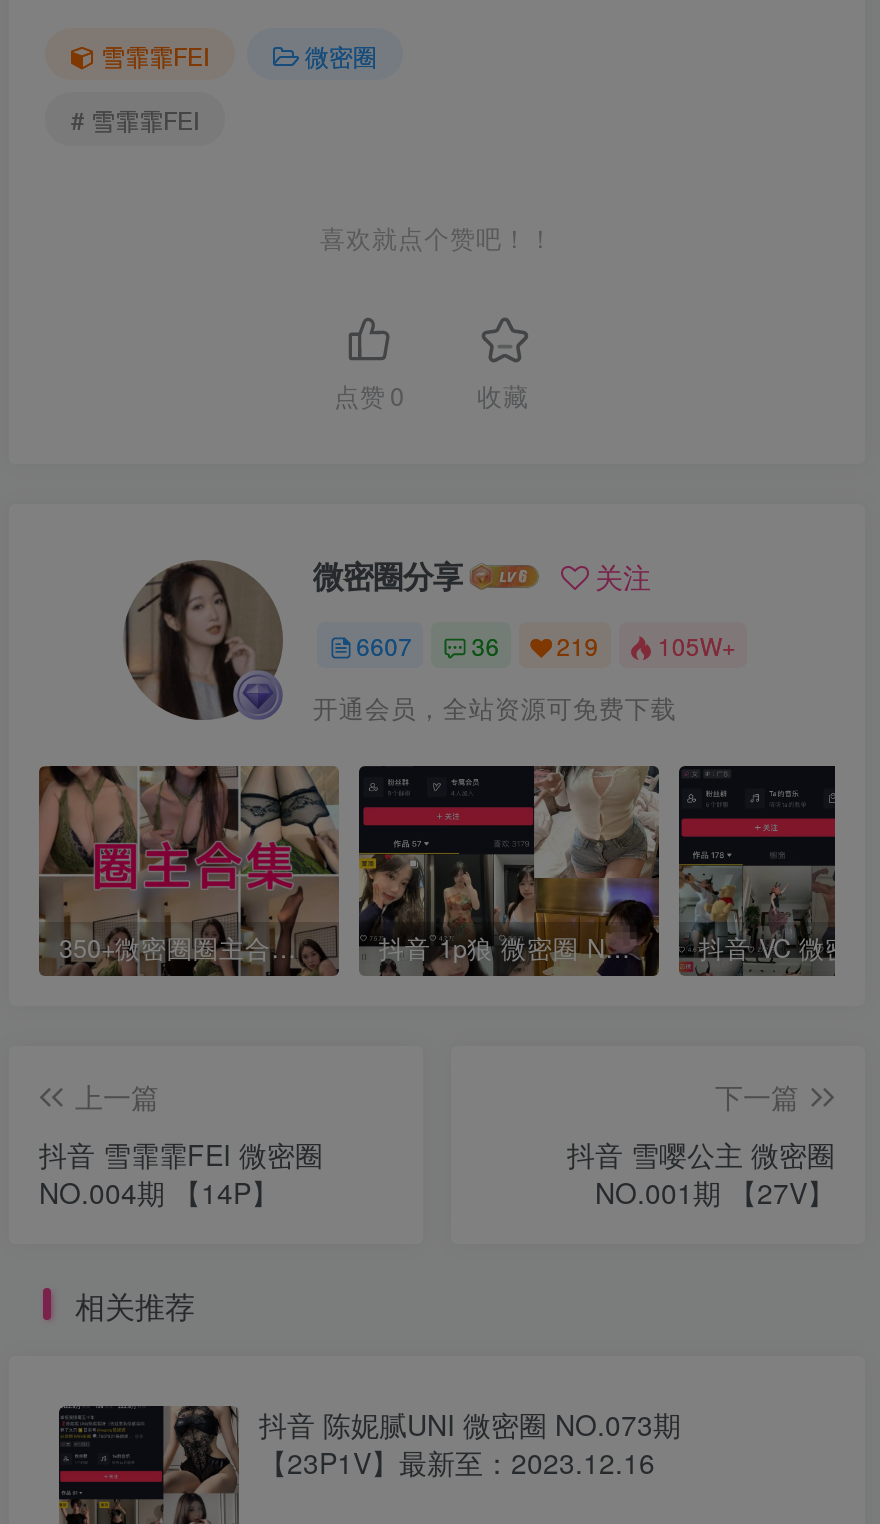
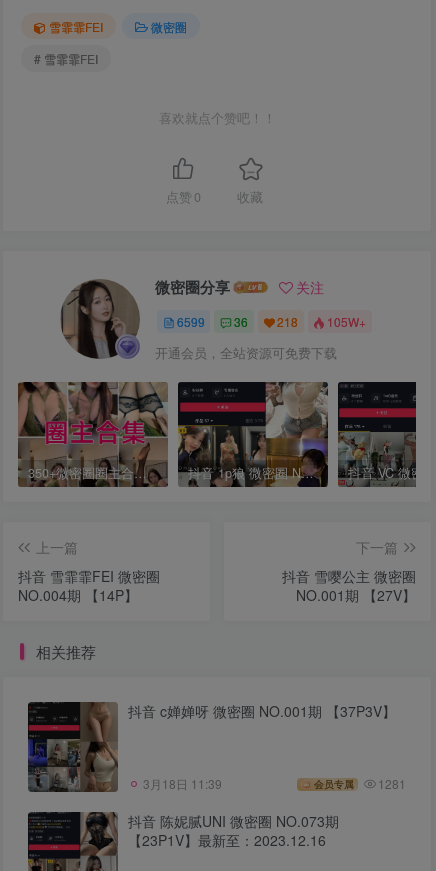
[356,628,412,662] 6607 -> [177,313,205,330] 6599
[557,628,599,662] 219 -> [277,313,298,330] 218
none -> [27,701,396,793] [image] | 抖音 c婵婵呀 微密圈 NO.001期 【37P3V】
none -> [143,775,406,792] 3月18日 11:39 | 会员专属 | 1281

